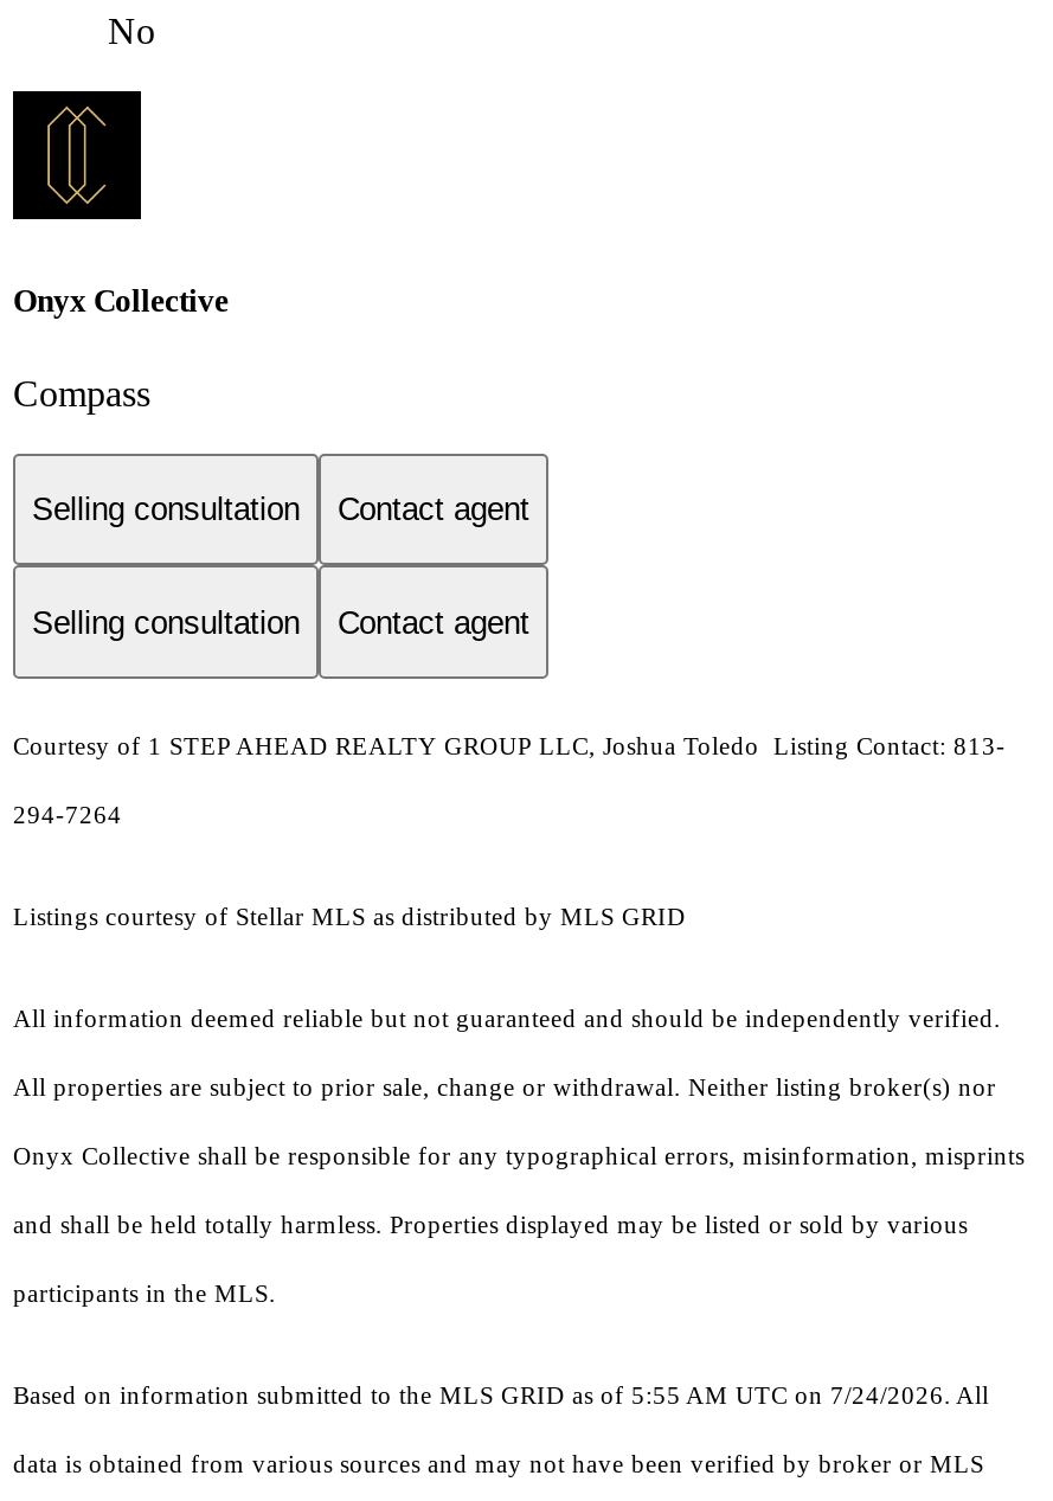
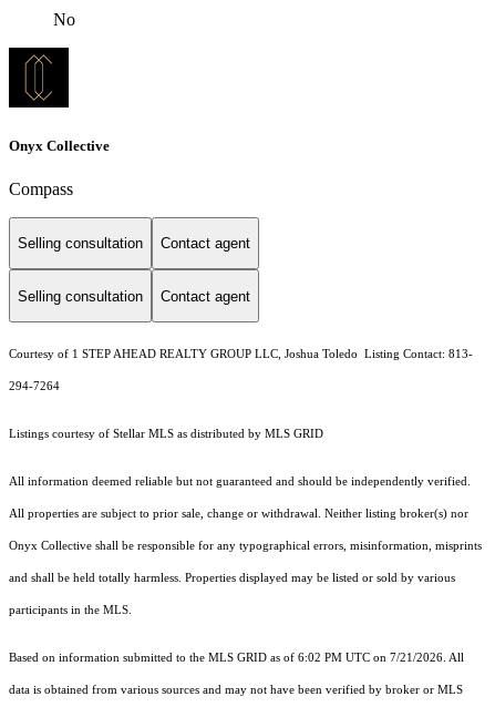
[13,1383,989,1409] Based on information submitted to the MLS GRID as of 5:55 AM UTC on 7/24/2026. All -> [9,652,464,664] Based on information submitted to the MLS GRID as of 6:02 PM UTC on 7/21/2026. All

